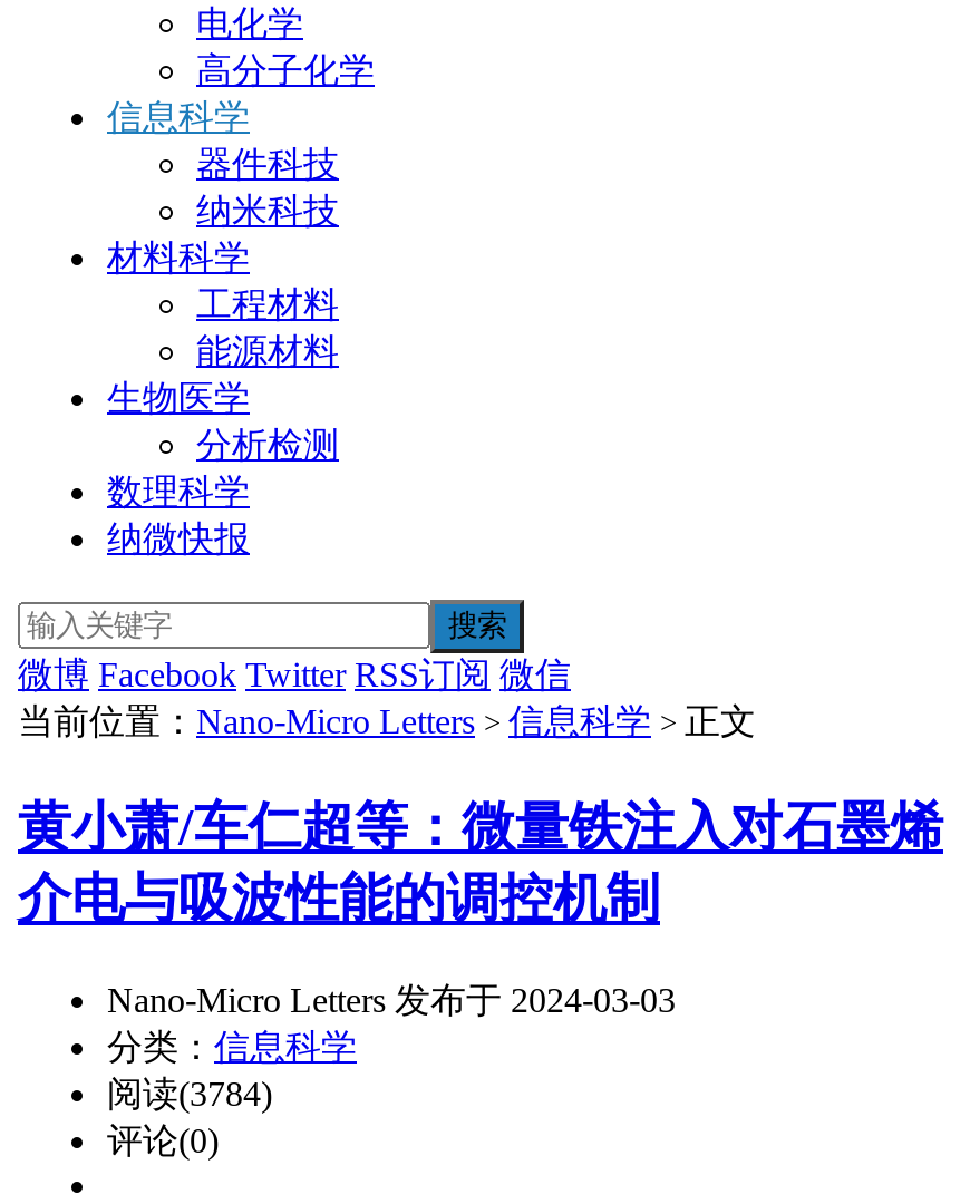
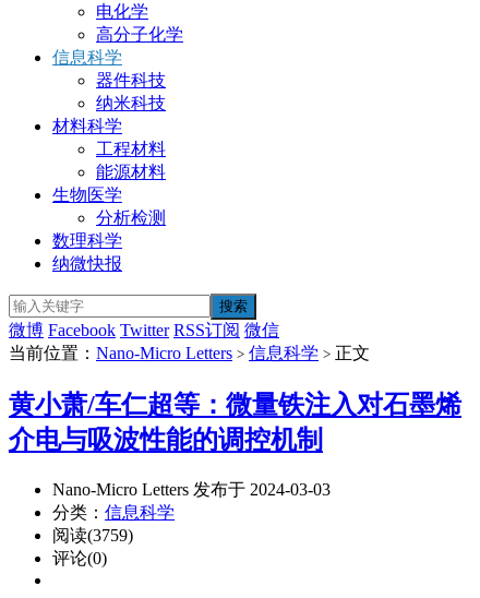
[107,1074,272,1112] 阅读(3784) -> [52,526,133,544] 阅读(3759)

